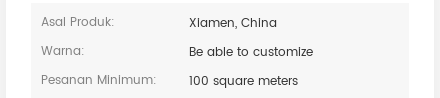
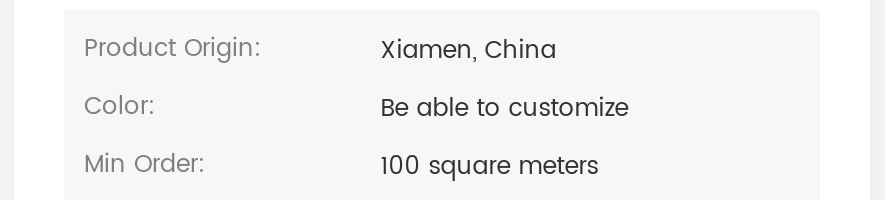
[41,13,115,32] Asal Produk: -> [84,31,262,69] Product Origin:
[41,42,85,61] Warna: -> [84,89,156,127] Color:
[41,71,157,90] Pesanan Minimum: -> [84,147,206,185] Min Order:

